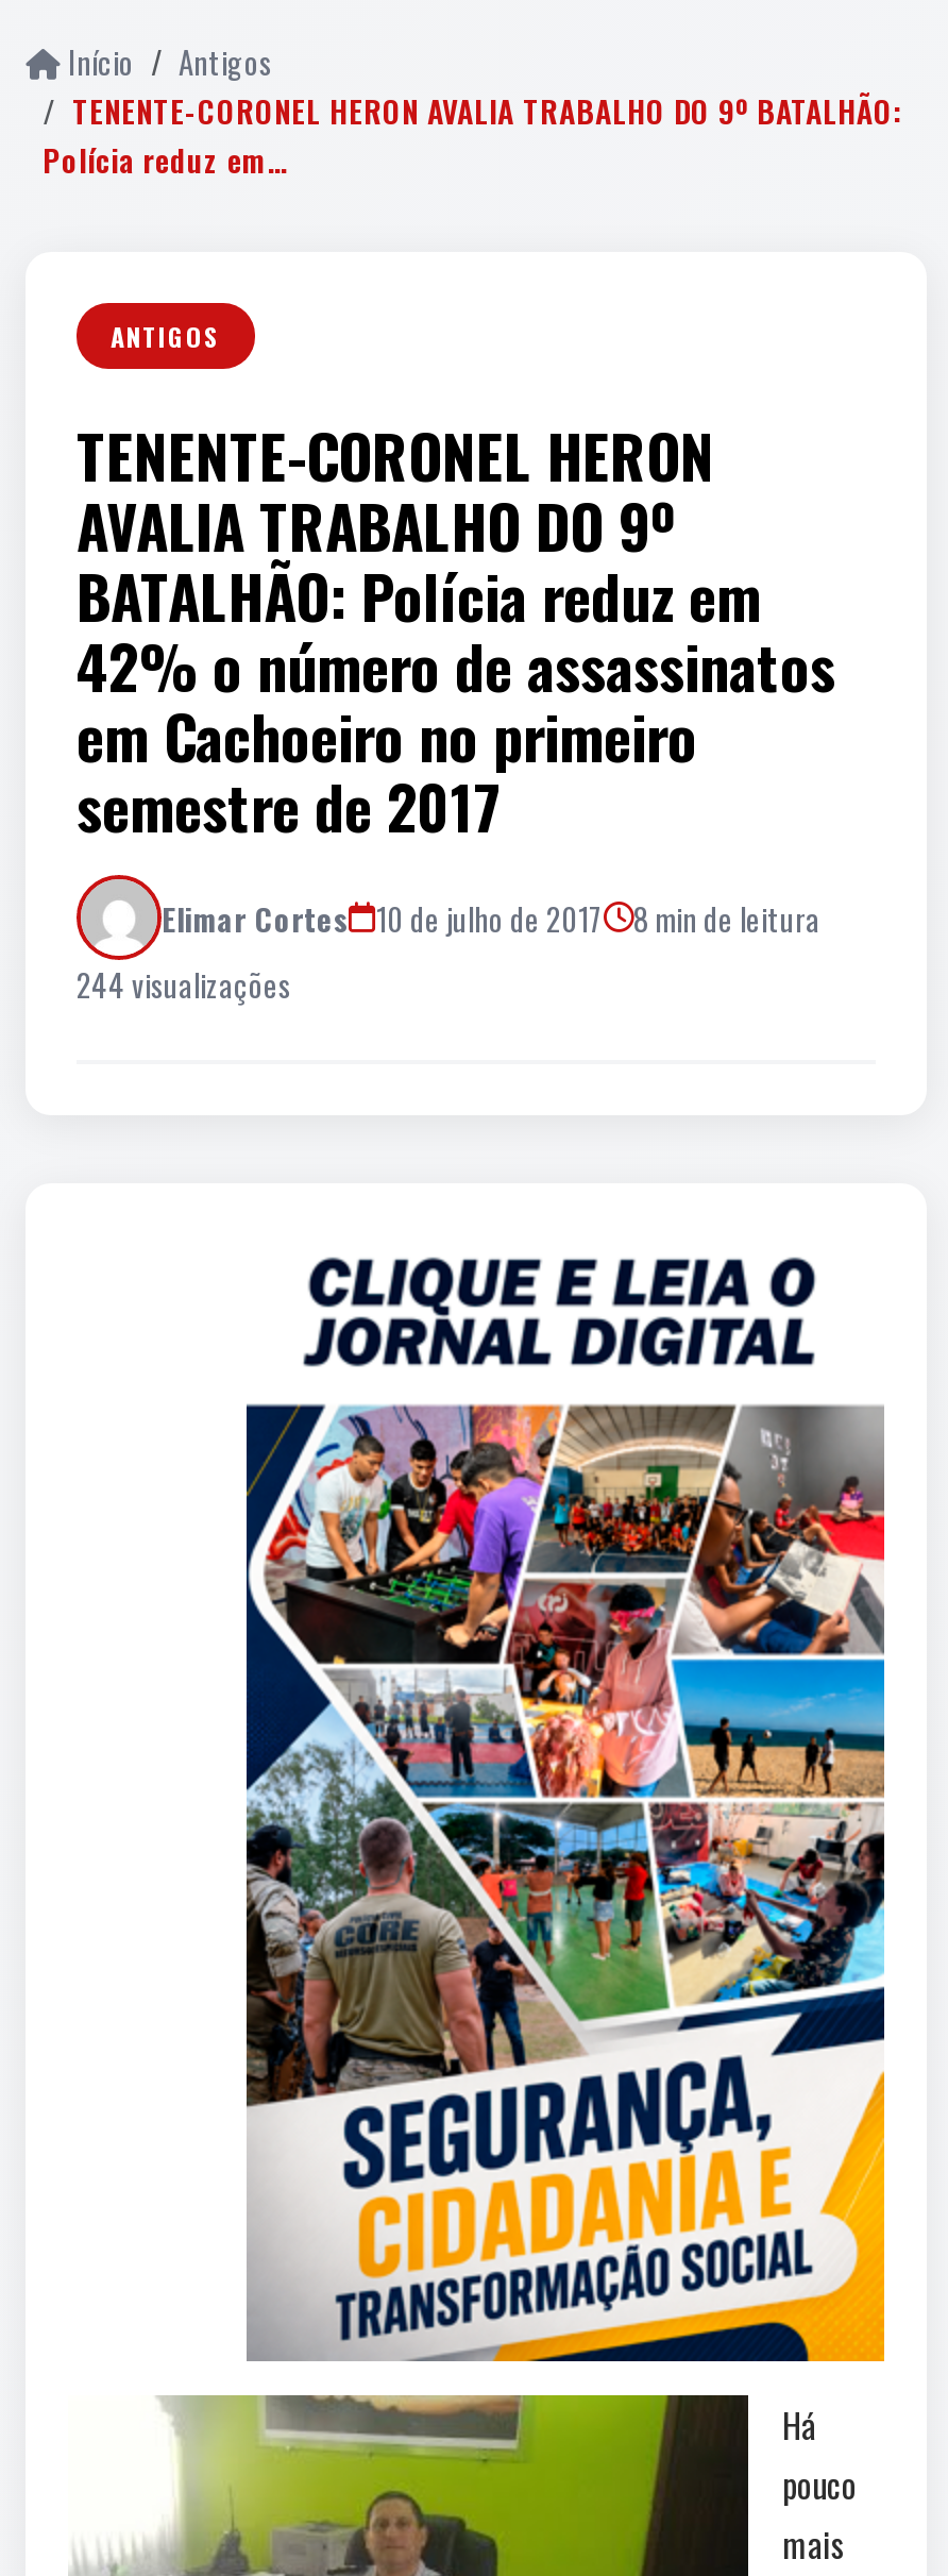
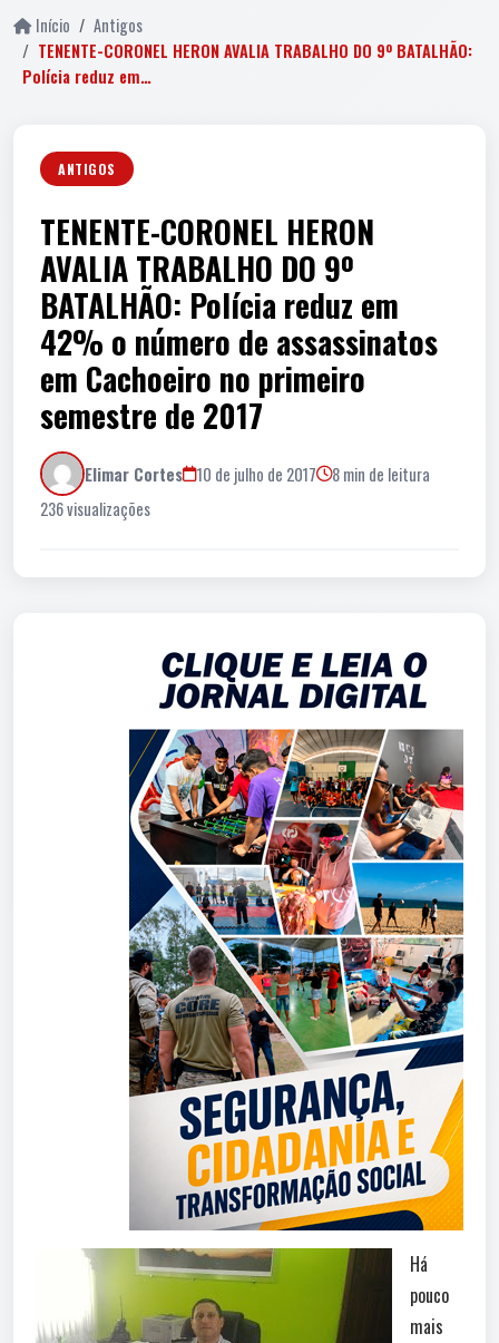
[77,962,291,1007] 244 visualizações -> [40,497,150,520] 236 visualizações

